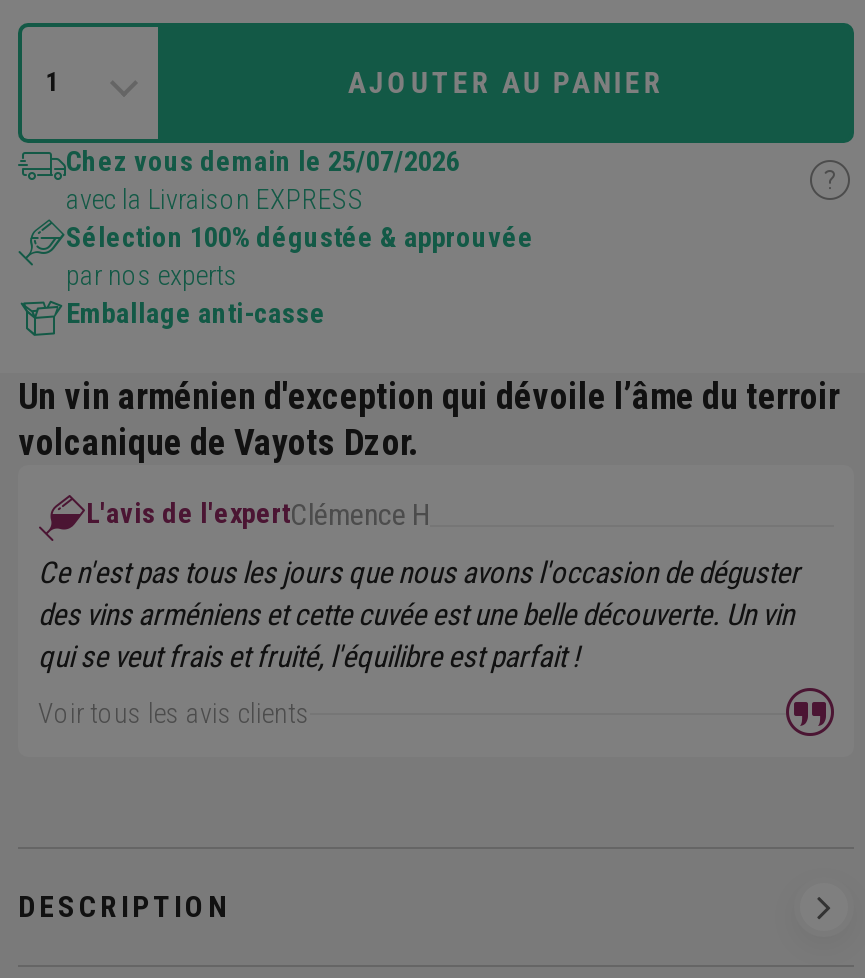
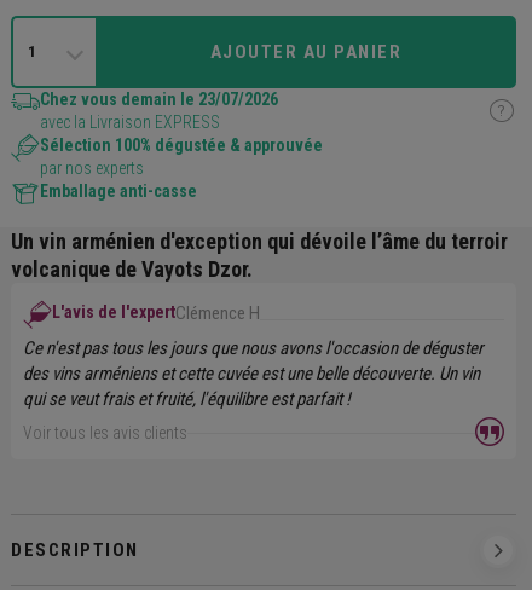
[66,145,460,177] Chez vous demain le 25/07/2026 -> [40,89,278,109] Chez vous demain le 23/07/2026

